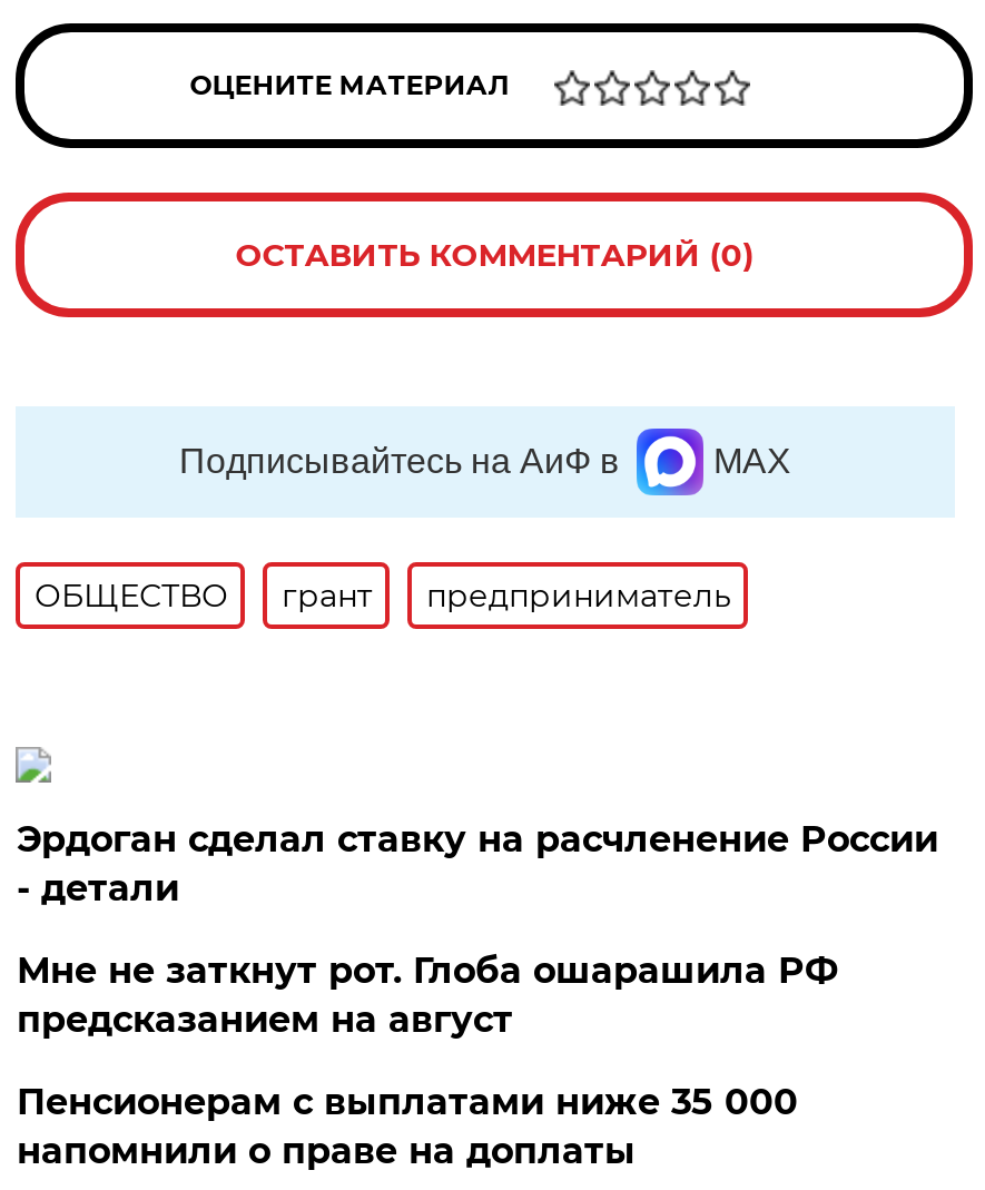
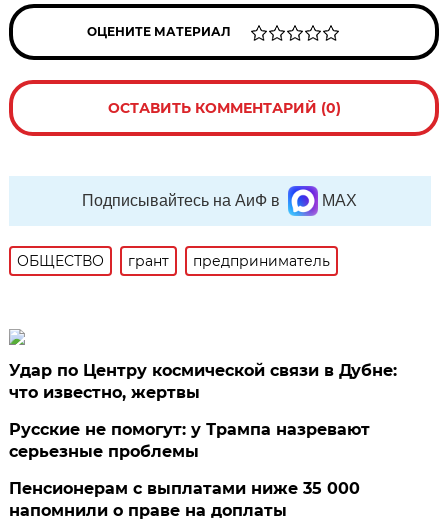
[16,818,938,909] Эрдоган сделал ставку на расчленение России | - детали -> [9,361,397,402] Удар по Центру космической связи в Дубне: | что известно, жертвы
[16,950,838,1041] Мне не заткнут рот. Глоба ошарашила РФ | предсказанием на август -> [9,420,370,461] Русские не помогут: у Трампа назревают | серьезные проблемы

